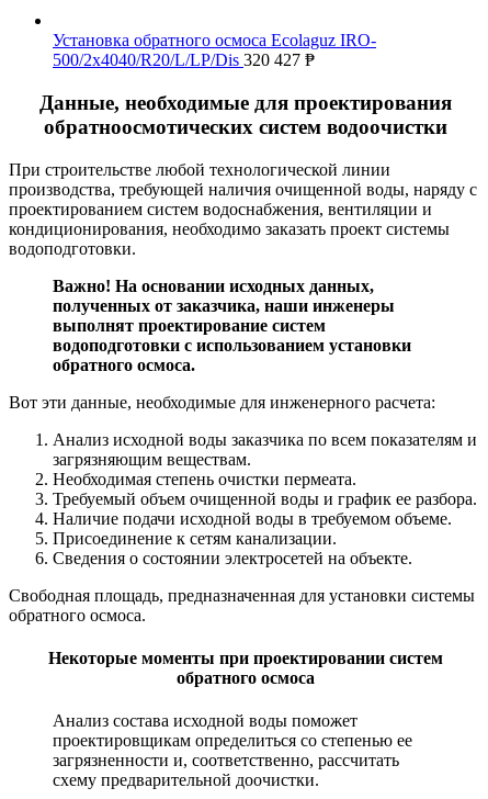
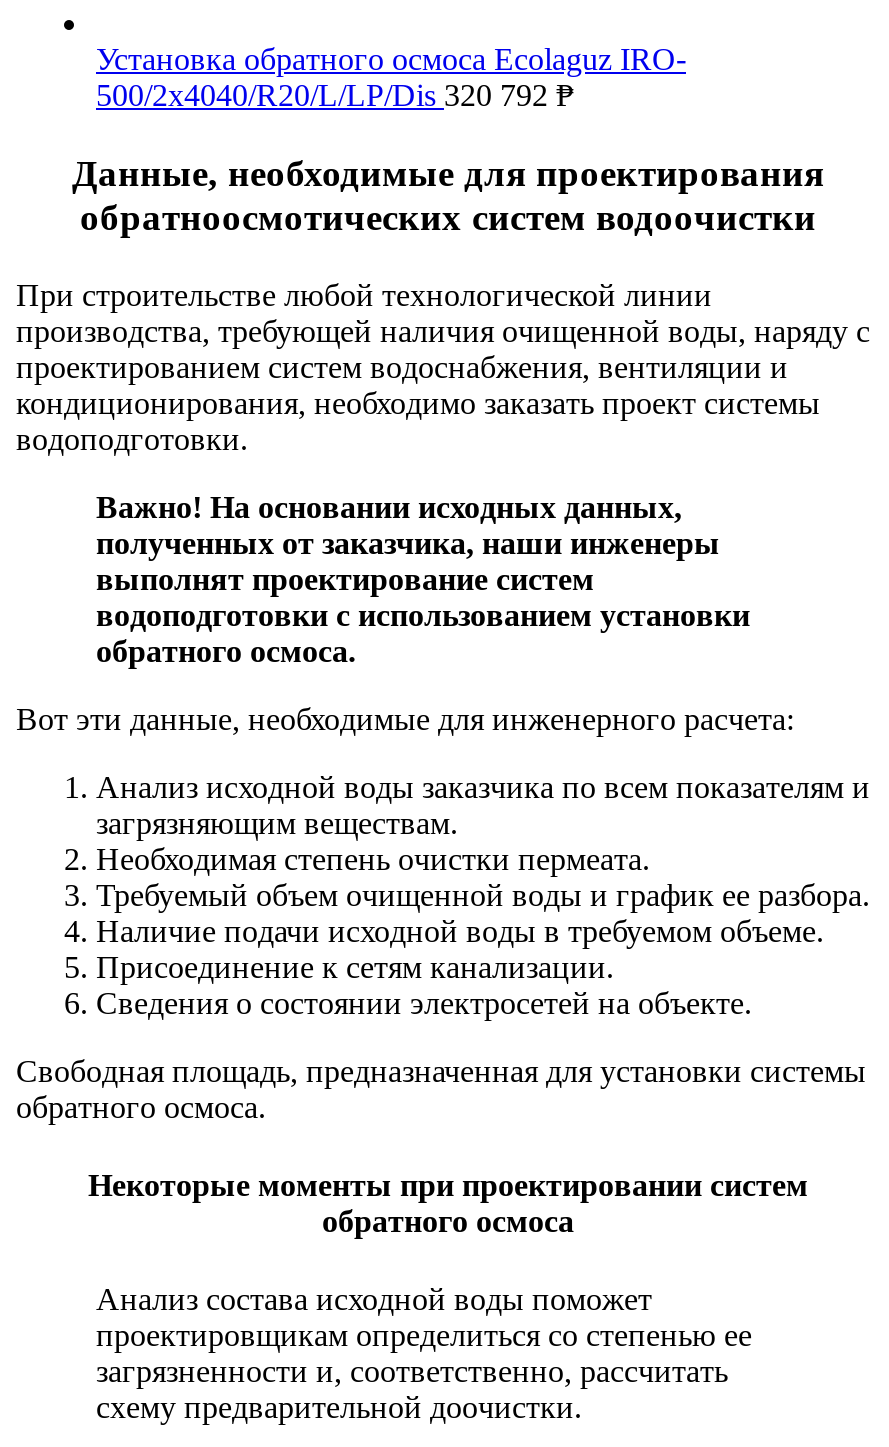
[53,51,315,69] 500/2x4040/R20/L/LP/Dis 320 427 ₱ -> [96,79,574,113] 500/2x4040/R20/L/LP/Dis 320 792 ₱

